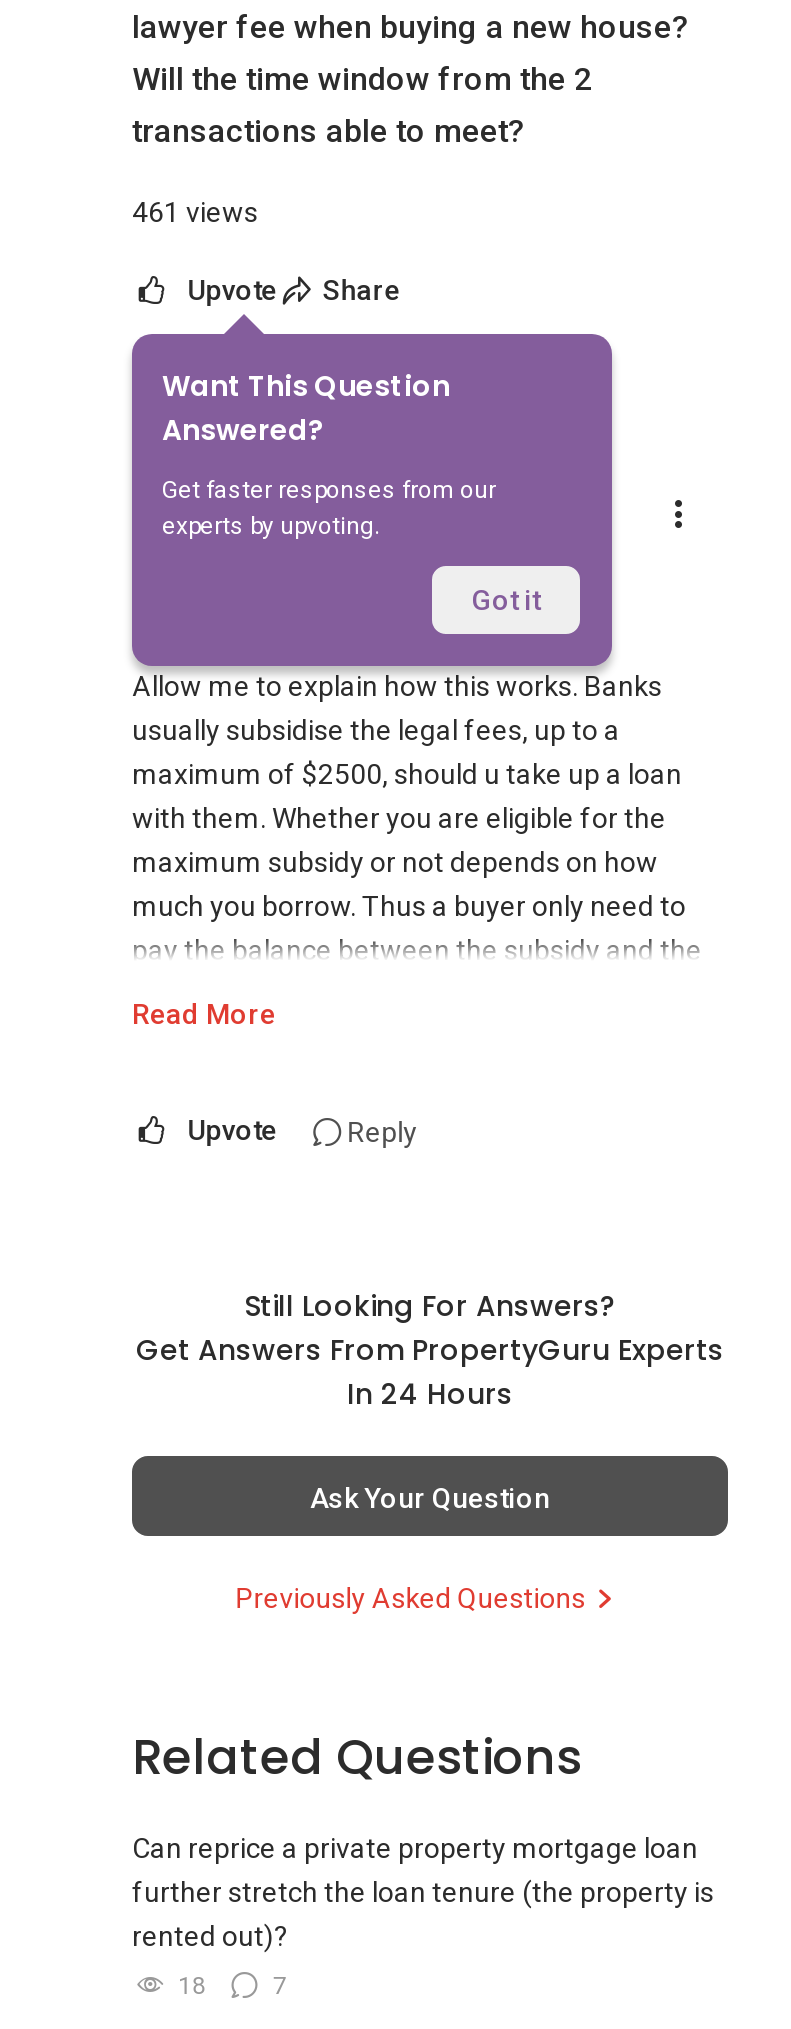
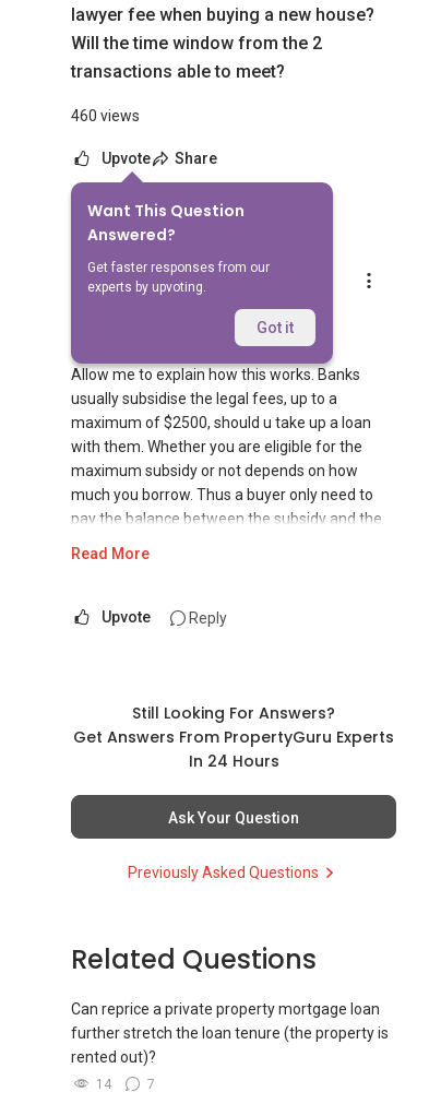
[132,196,258,228] 461 views -> [71,107,140,124] 460 views
[178,1973,206,2001] 18 -> [96,1077,112,1092] 14

